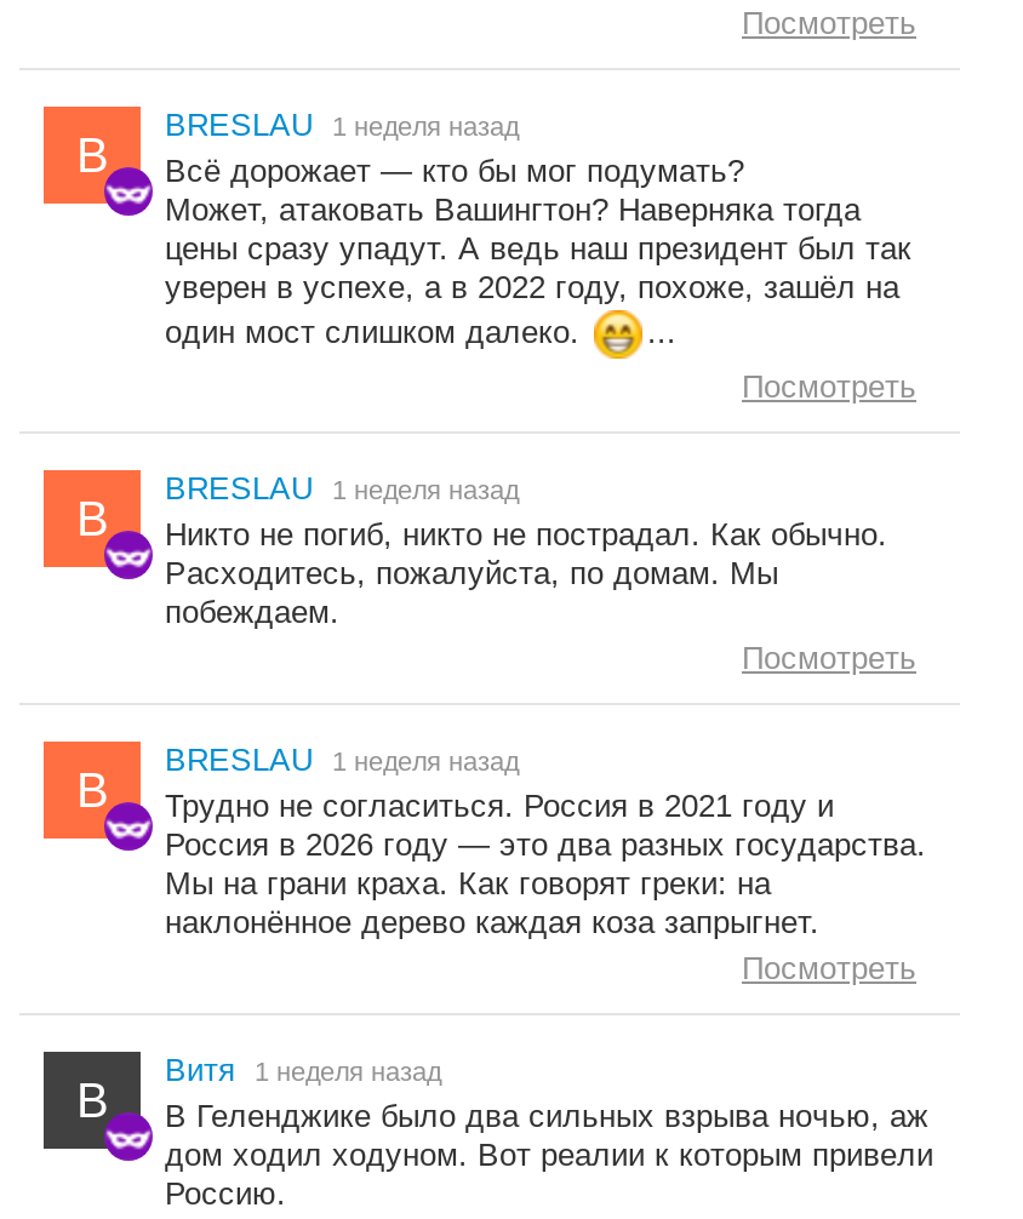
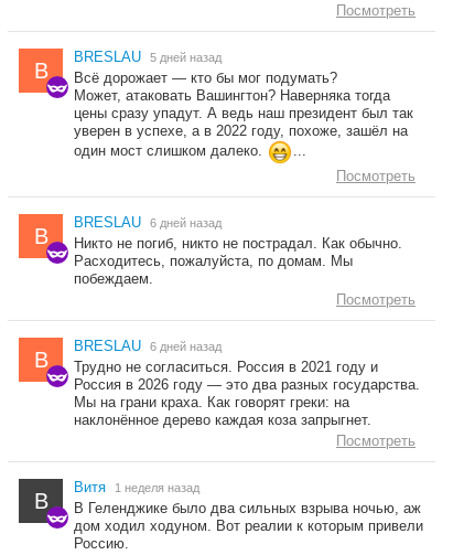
[165,107,519,143] BRESLAU 1 неделя назад -> [74,49,222,65] BRESLAU 5 дней назад
[165,471,519,507] BRESLAU 1 неделя назад -> [74,214,222,231] BRESLAU 6 дней назад
[165,742,519,778] BRESLAU 1 неделя назад -> [74,338,222,354] BRESLAU 6 дней назад

